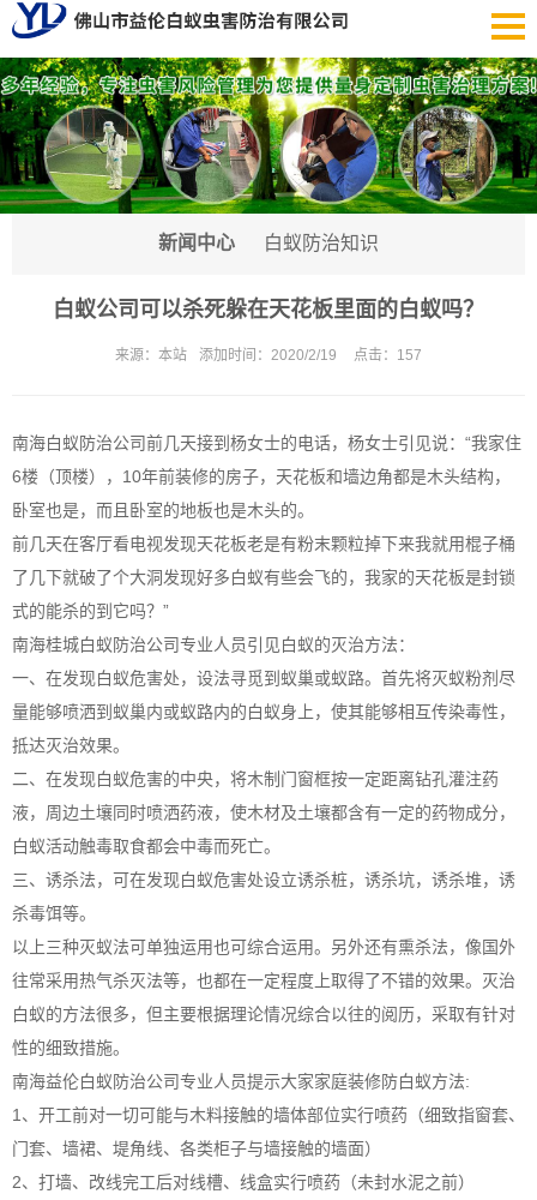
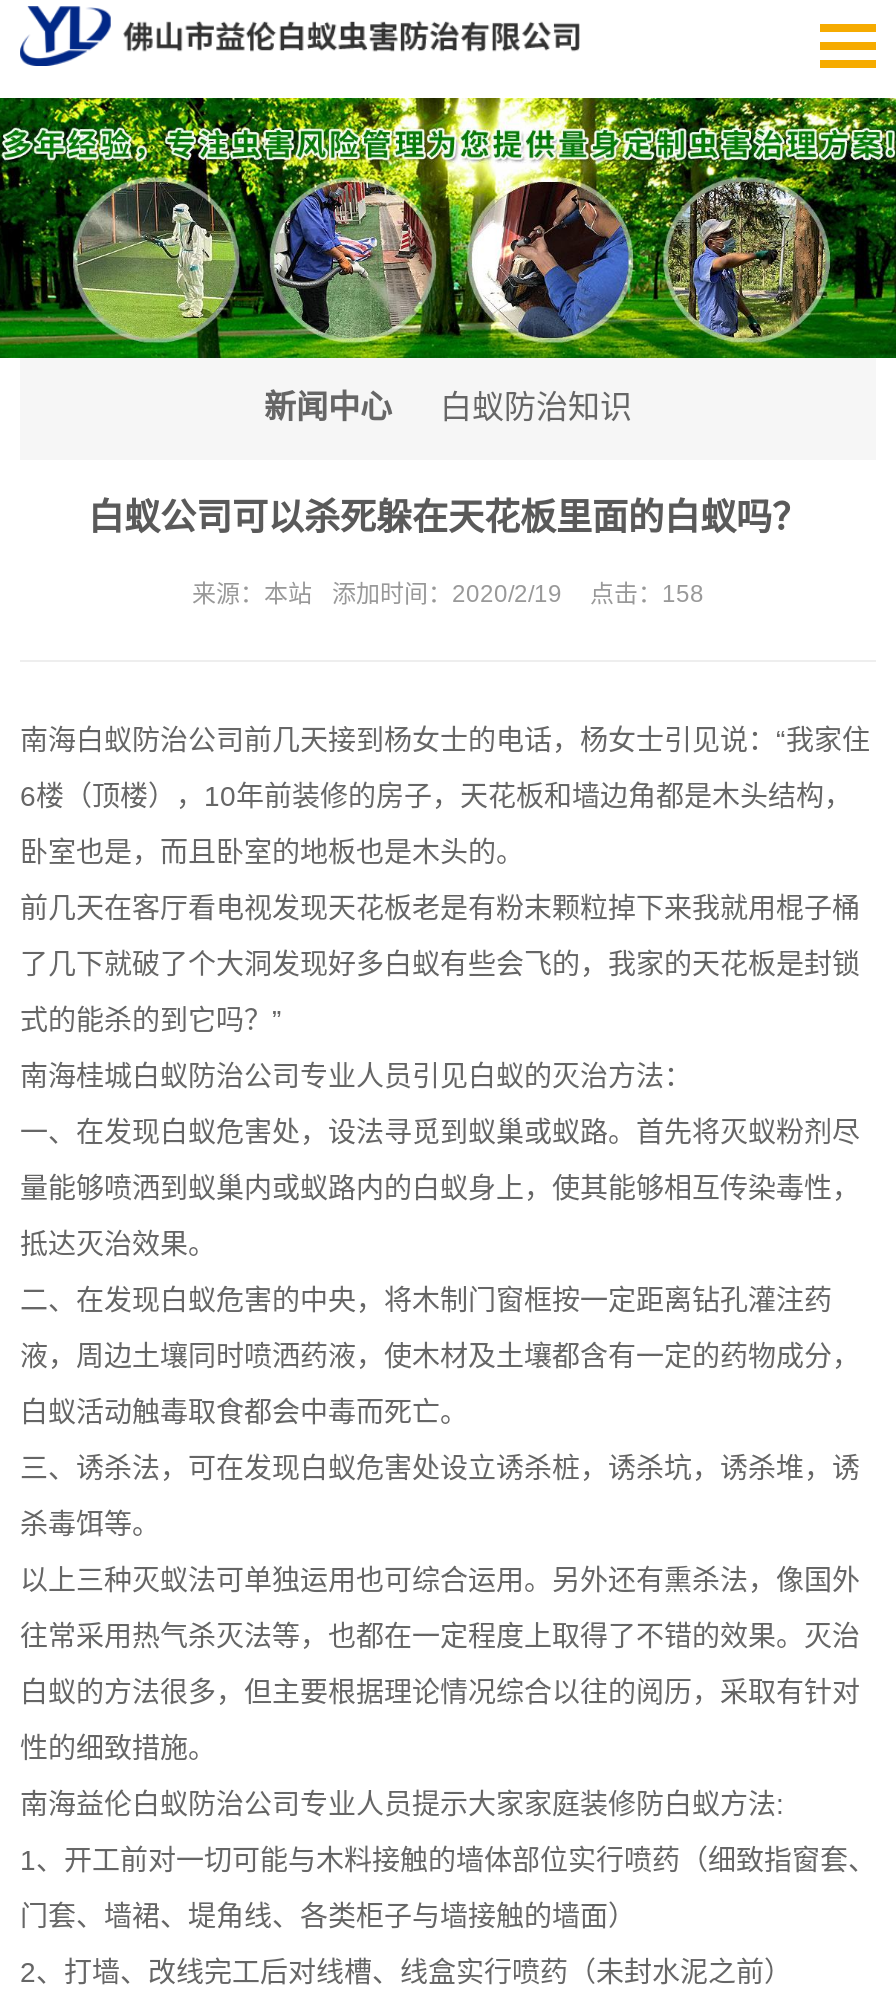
[115,347,422,364] 来源：本站 添加时间：2020/2/19 点击：157 -> [192,580,704,608] 来源：本站 添加时间：2020/2/19 点击：158

